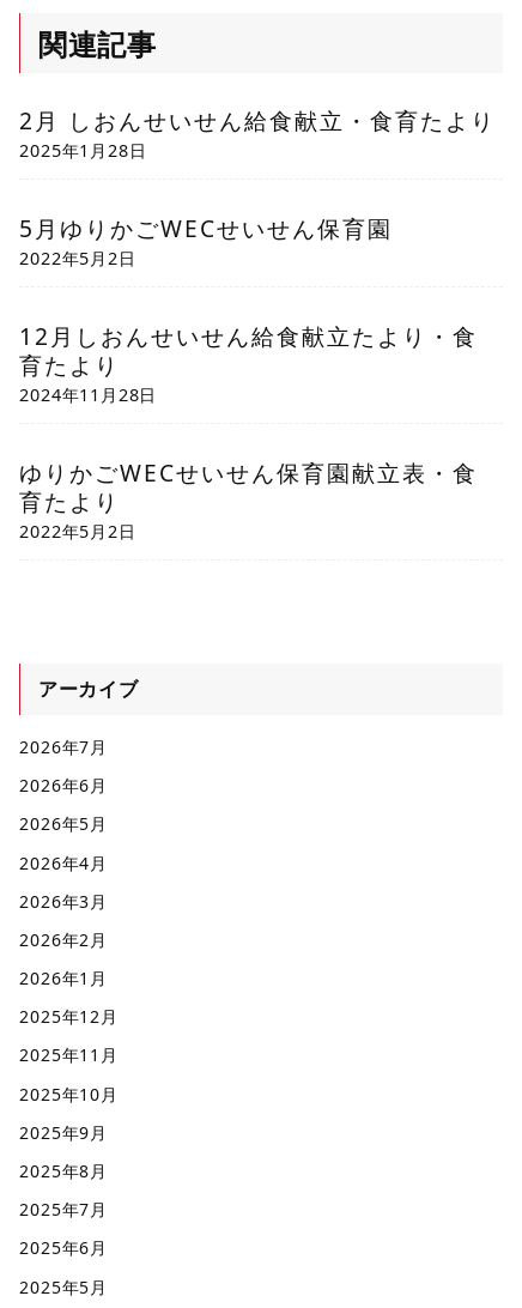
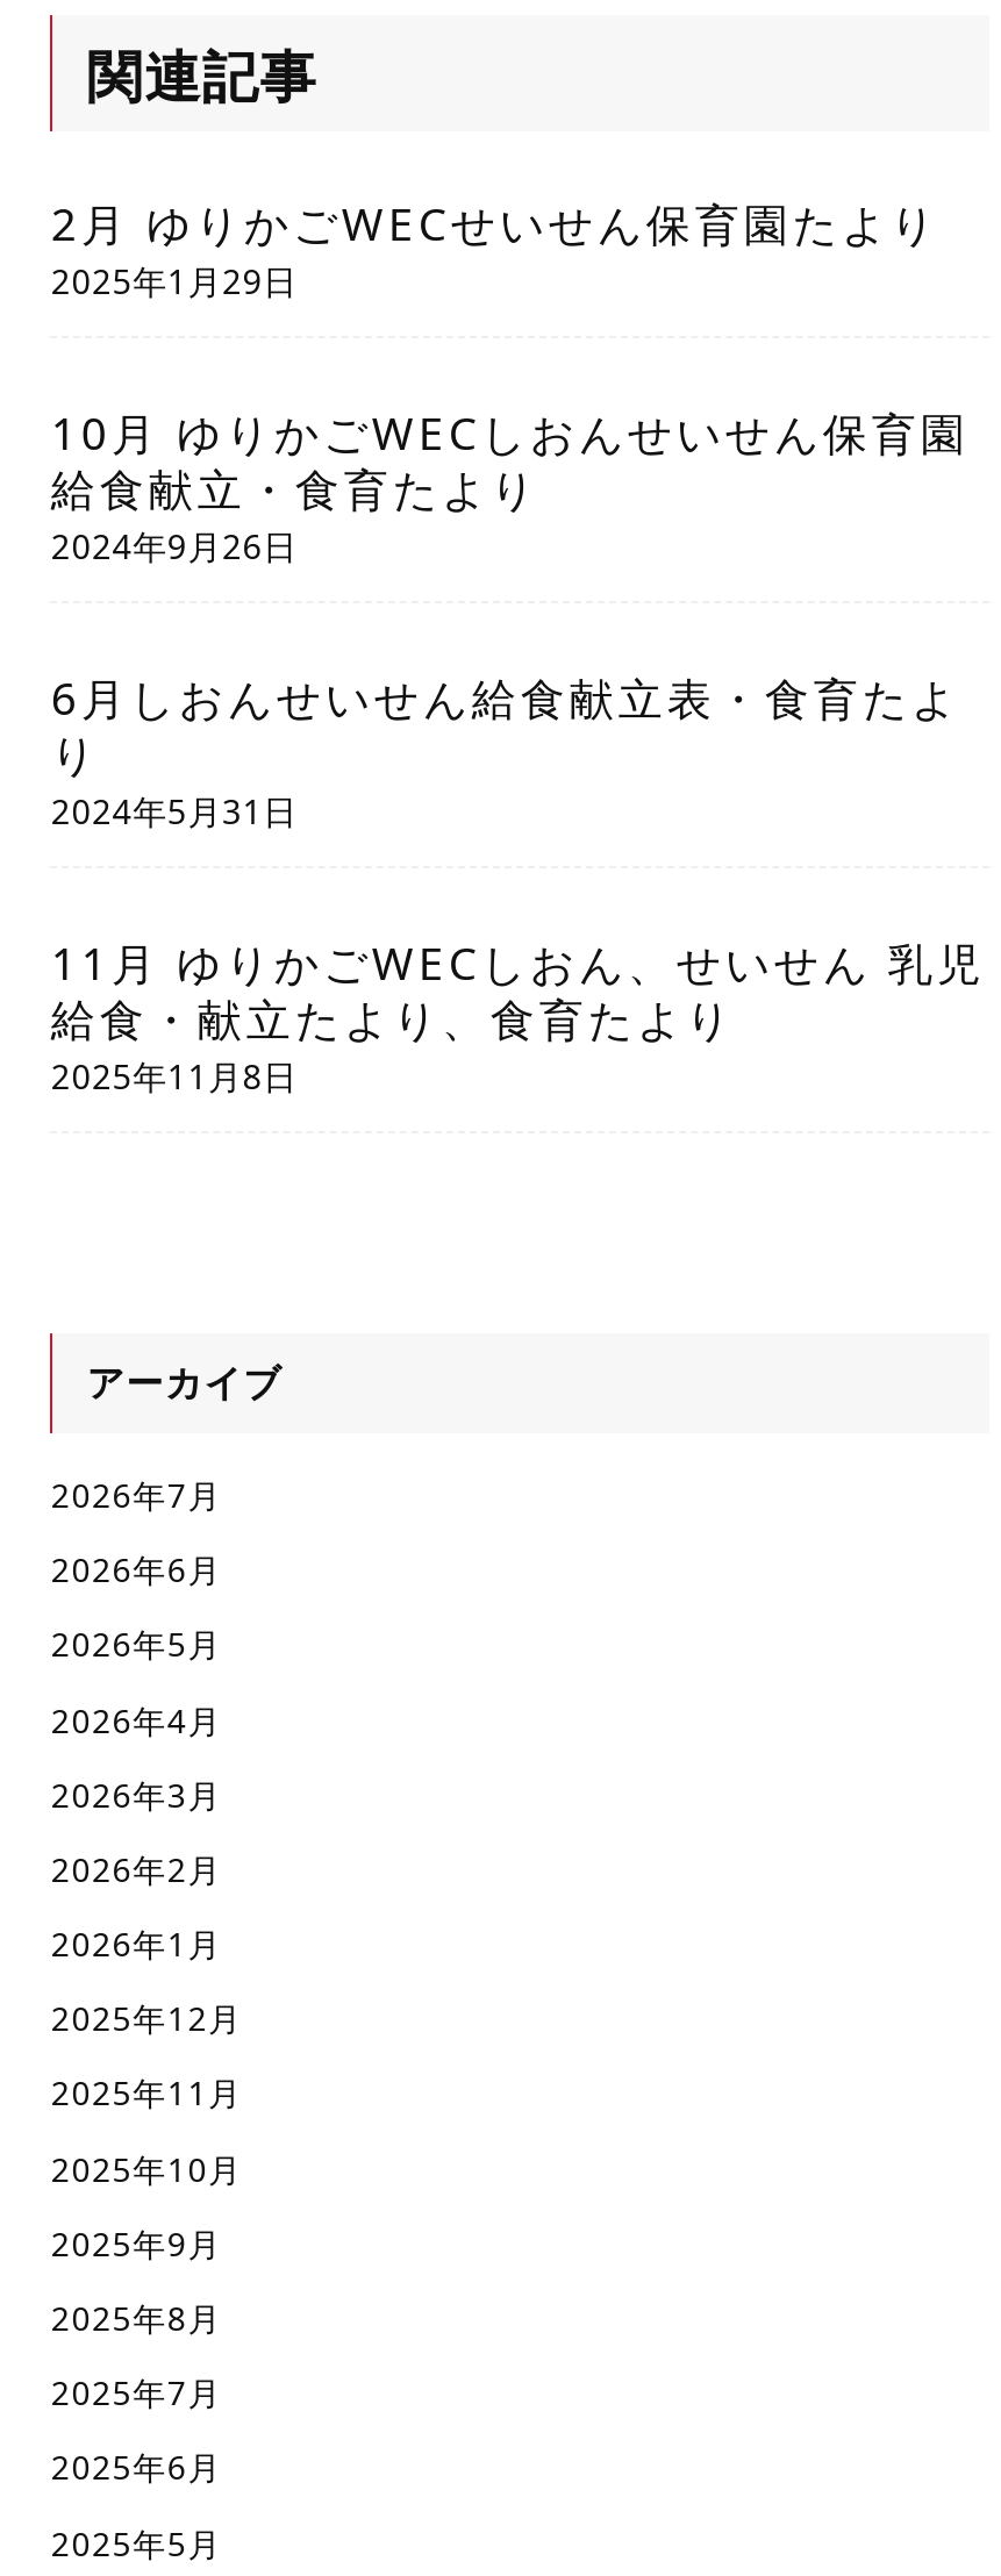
[20,105,496,162] 2月 しおんせいせん給食献立・食育たより | 2025年1月28日 -> [51,193,939,305] 2月 ゆりかごWECせいせん保育園たより | 2025年1月29日
[20,212,393,270] 5月ゆりかごWECせいせん保育園 | 2022年5月2日 -> [51,402,969,569] 10月 ゆりかごWECしおんせいせん保育園 | 給食献立・食育たより | 2024年9月26日
[20,320,478,406] 12月しおんせいせん給食献立たより・食 | 育たより | 2024年11月28日 -> [51,666,960,833] 6月しおんせいせん給食献立表・食育たよ | り | 2024年5月31日
[20,456,478,542] ゆりかごWECせいせん保育園献立表・食 | 育たより | 2022年5月2日 -> [51,931,986,1098] 11月 ゆりかごWECしおん、せいせん 乳児 | 給食・献立たより、食育たより | 2025年11月8日

